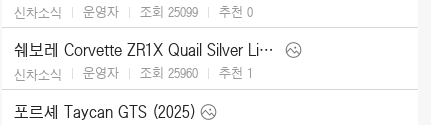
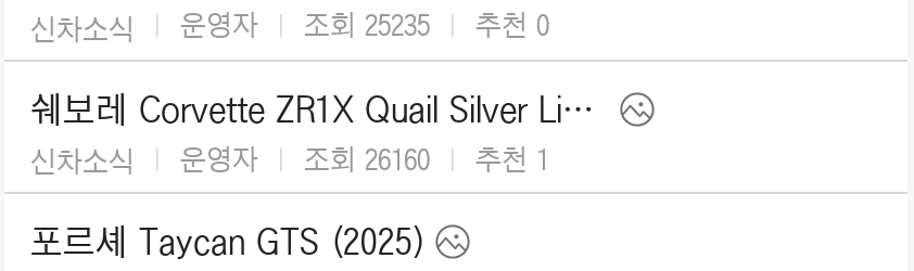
[14,3,253,21] 신차소식 운영자 조회 25099 추천 0 -> [30,7,549,47] 신차소식 운영자 조회 25235 추천 0
[14,64,253,83] 신차소식 운영자 조회 25960 추천 1 -> [30,140,549,180] 신차소식 운영자 조회 26160 추천 1

